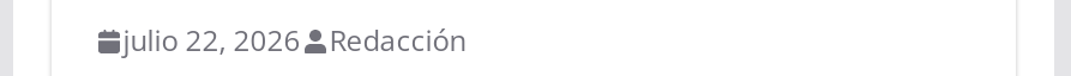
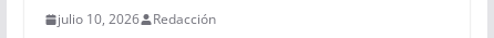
[123,20,466,61] julio 22, 2026 Redacción -> [57,10,216,28] julio 10, 2026 Redacción

